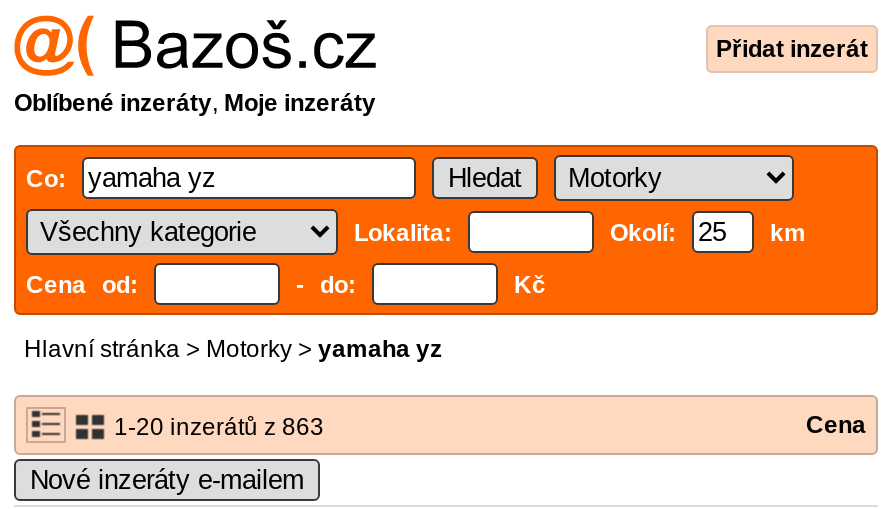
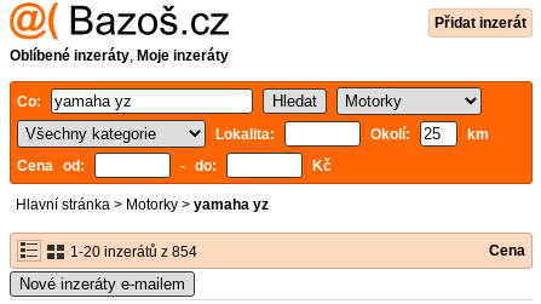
[108,413,324,441] 1-20 inzerátů z 863 -> [67,243,197,260] 1-20 inzerátů z 854

